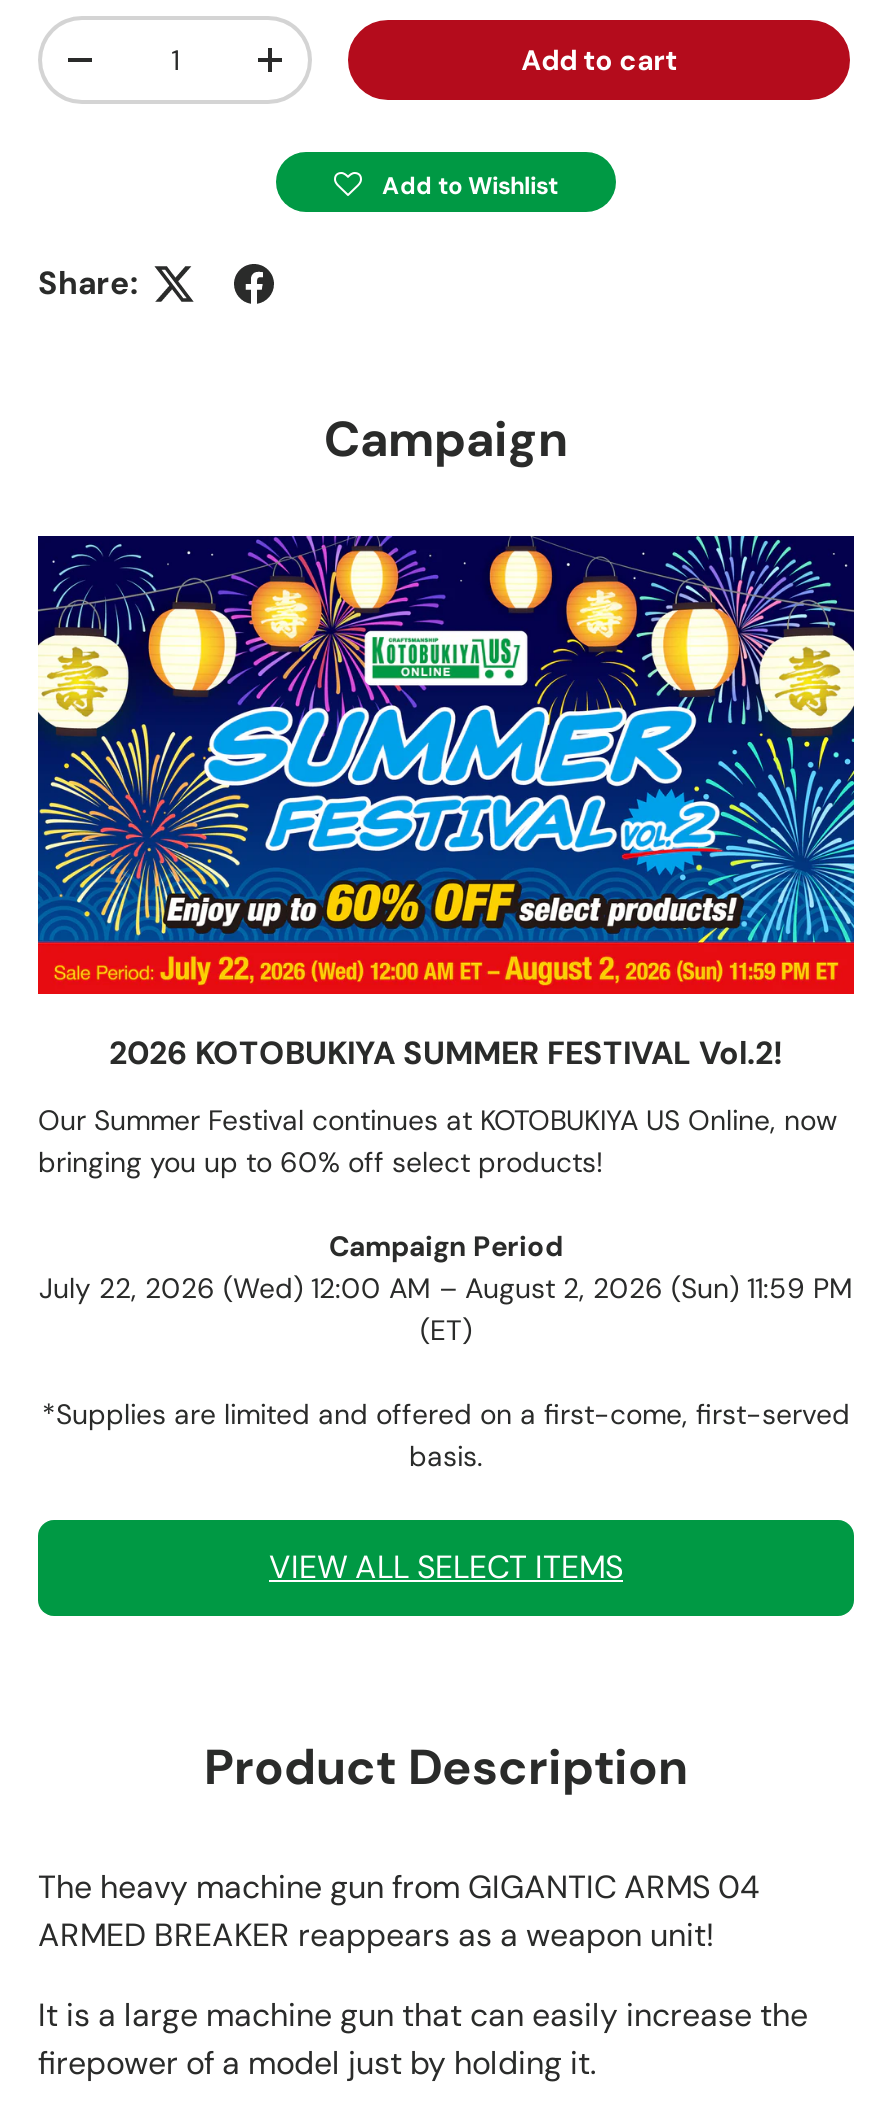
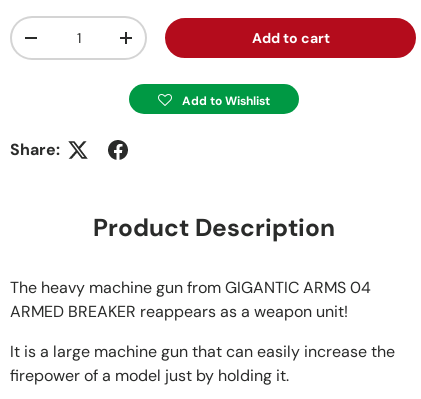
[324,407,568,471] Campaign -> none
[36,534,856,1589] [image] | 2026 KOTOBUKIYA SUMMER FESTIVAL Vol.2! | Our Summer Festival continues at KOTOBUKIYA US Online, now | bringing you up to 60% off select products! | Campaign Period | July 22, 2026 (Wed) 12:00 AM – August 2, 2026 (Sun) 11:59 PM | (ET) | *Supplies are limited and offered on a first-come, first-served | basis. | VIEW ALL SELECT ITEMS -> none

